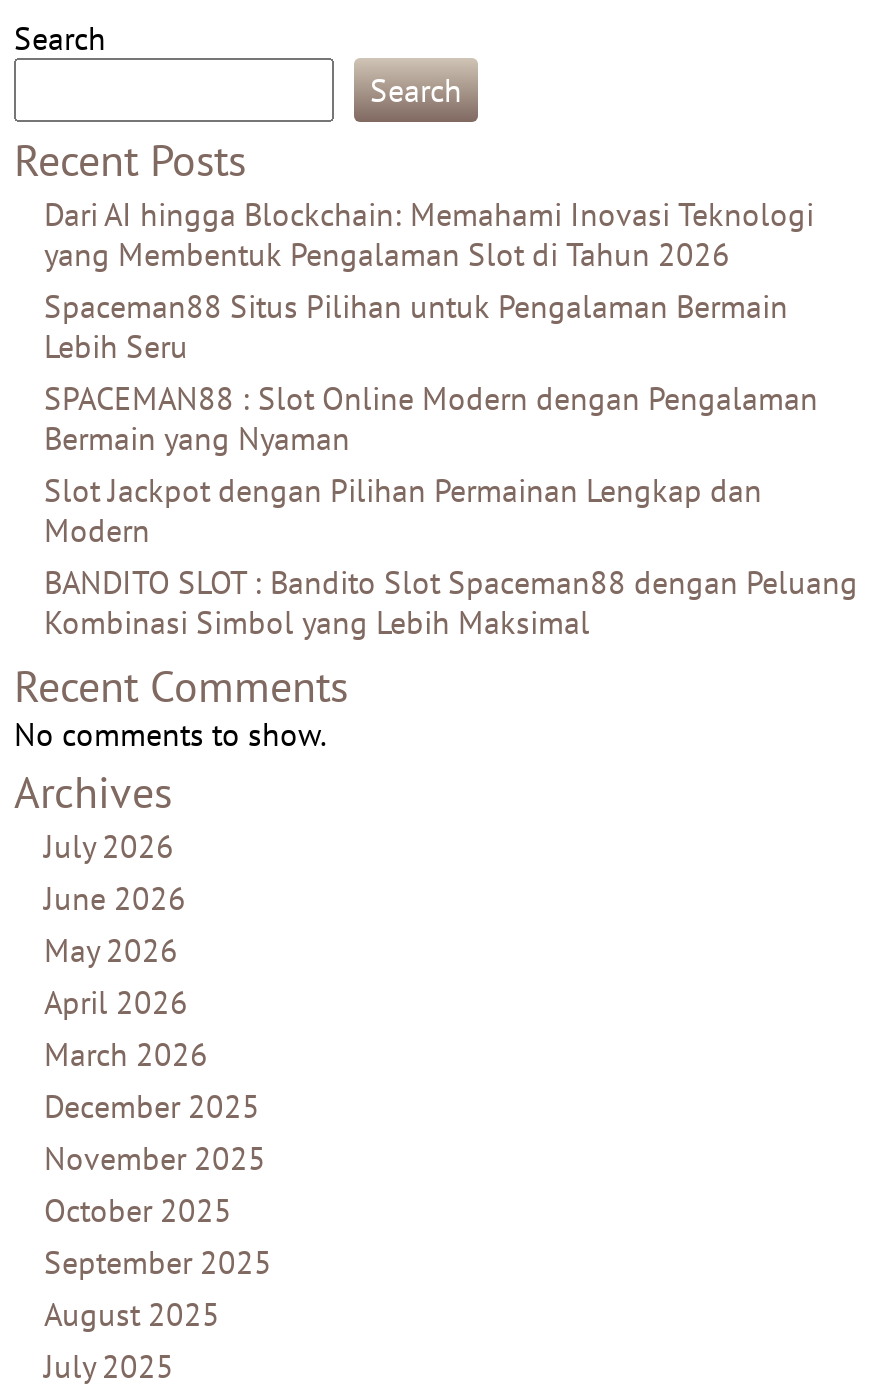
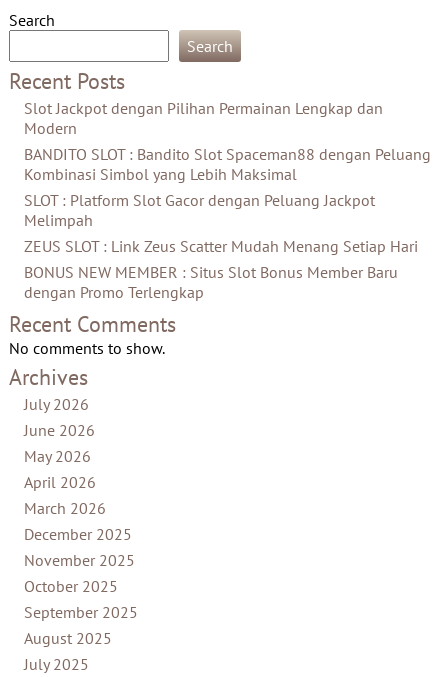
[44,193,818,457] Dari AI hingga Blockchain: Memahami Inovasi Teknologi | yang Membentuk Pengalaman Slot di Tahun 2026 | Spaceman88 Situs Pilihan untuk Pengalaman Bermain | Lebih Seru | SPACEMAN88 : Slot Online Modern dengan Pengalaman | Bermain yang Nyaman -> none
moved [44,469,858,641] -> [24,98,431,184]: Slot Jackpot dengan Pilihan Permainan Lengkap dan | Modern | BANDITO SLOT : Bandito Slot Spaceman88 dengan Peluang | Kombinasi Simbol yang Lebih Maksimal
none -> [24,190,418,302] SLOT : Platform Slot Gacor dengan Peluang Jackpot | Melimpah | ZEUS SLOT : Link Zeus Scatter Mudah Menang Setiap Hari | BONUS NEW MEMBER : Situs Slot Bonus Member Baru | dengan Promo Terlengkap

